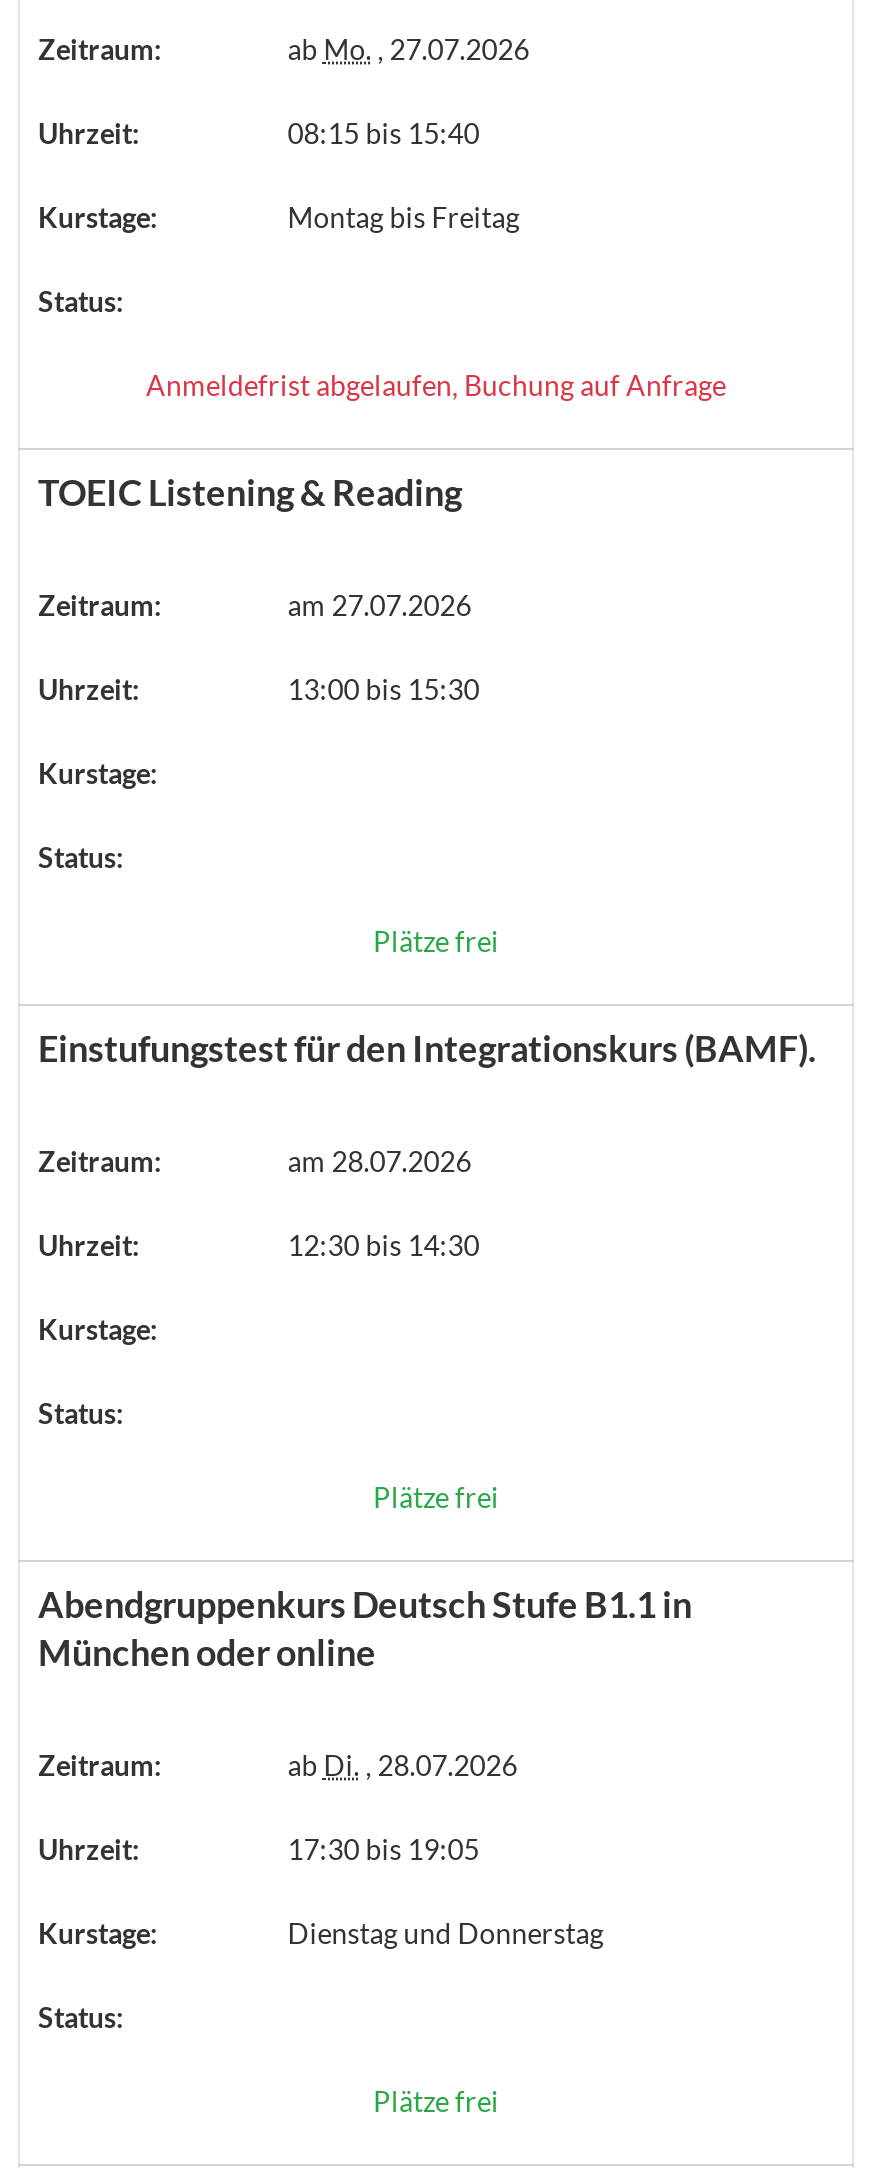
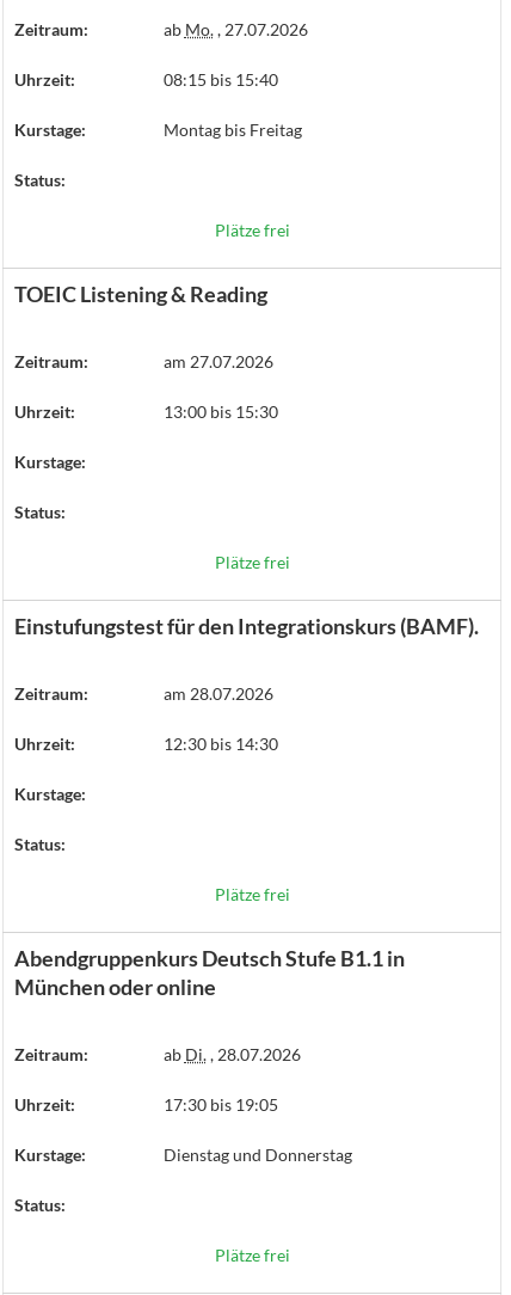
[146,368,726,402] Anmeldefrist abgelaufen, Buchung auf Anfrage -> [214,220,290,240] Plätze frei

